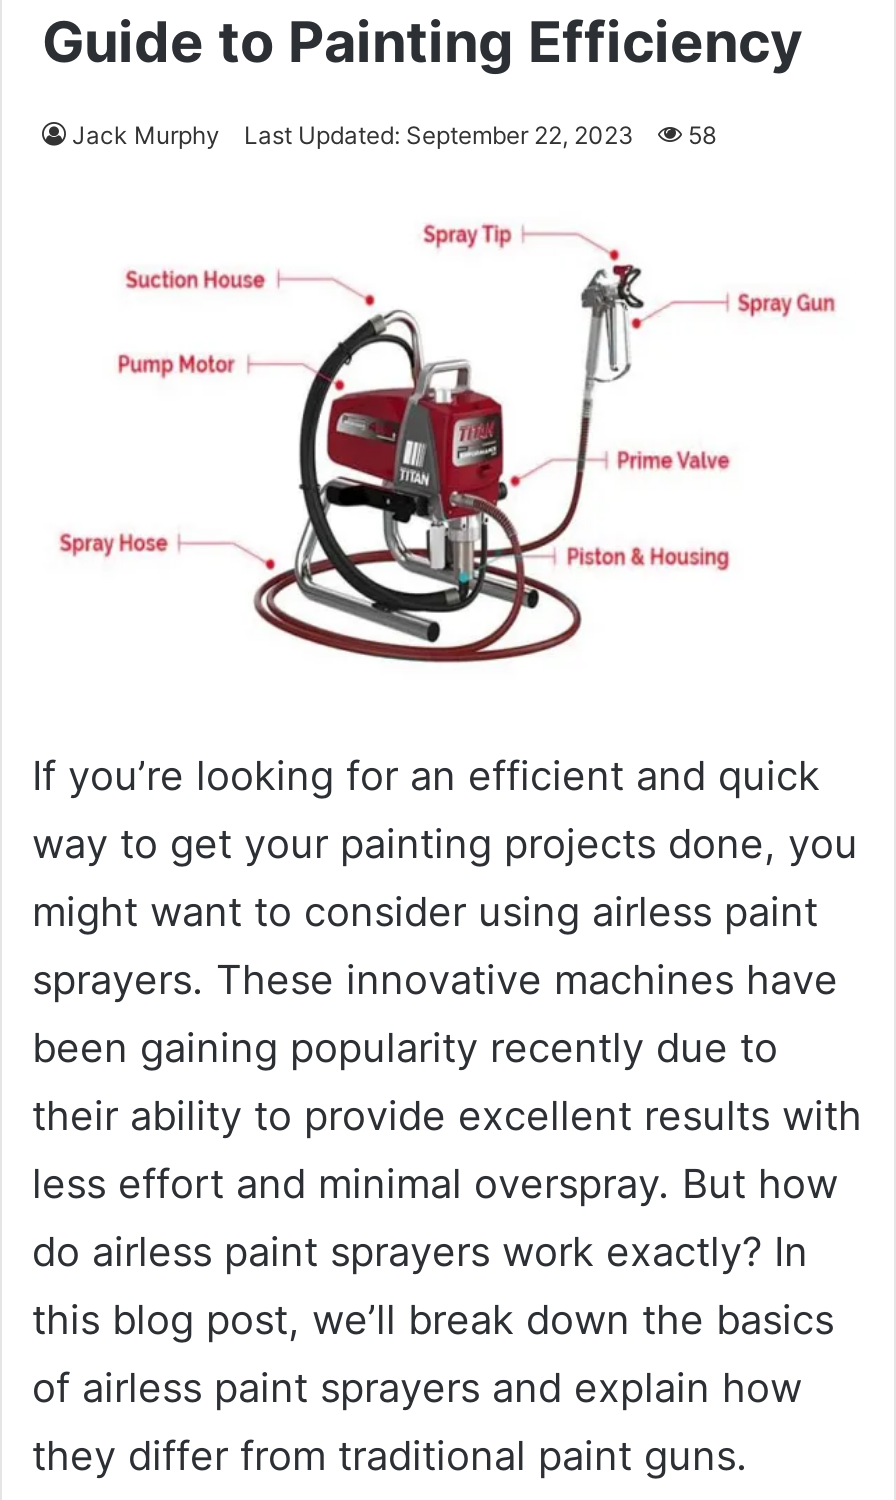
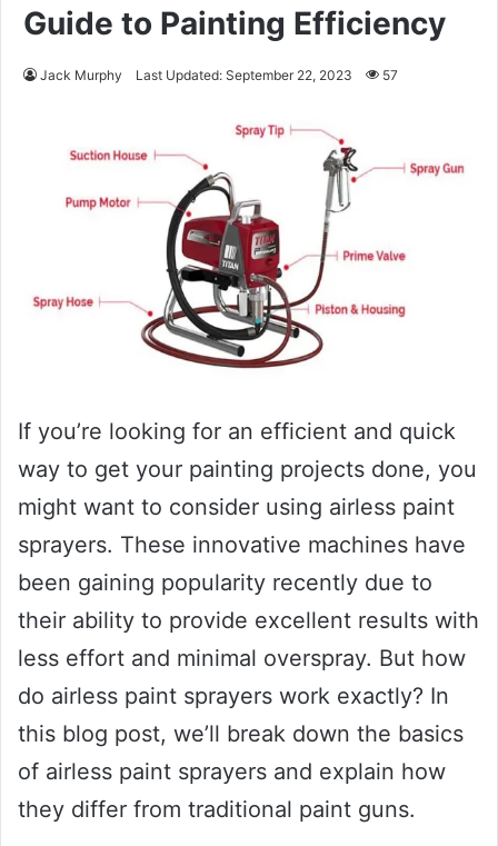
[72,120,716,150] Jack Murphy Last Updated: September 22, 2023 58 -> [40,67,398,83] Jack Murphy Last Updated: September 22, 2023 57

